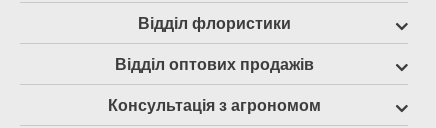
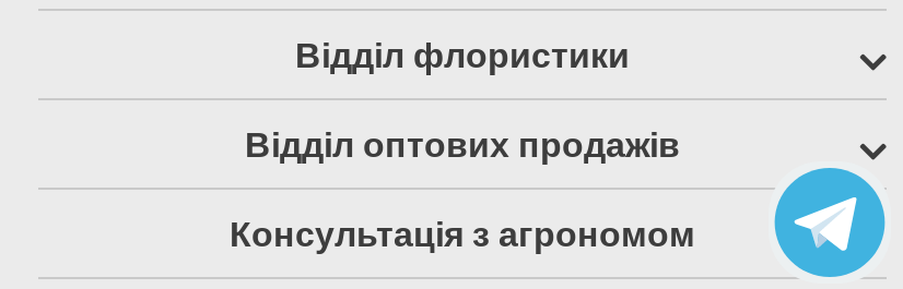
none -> [773,166,887,279] [image]

